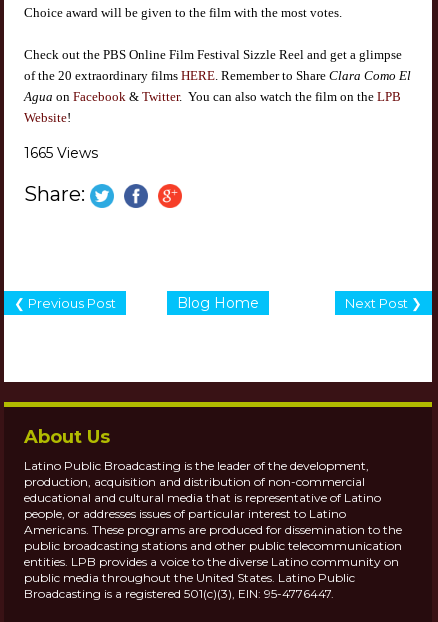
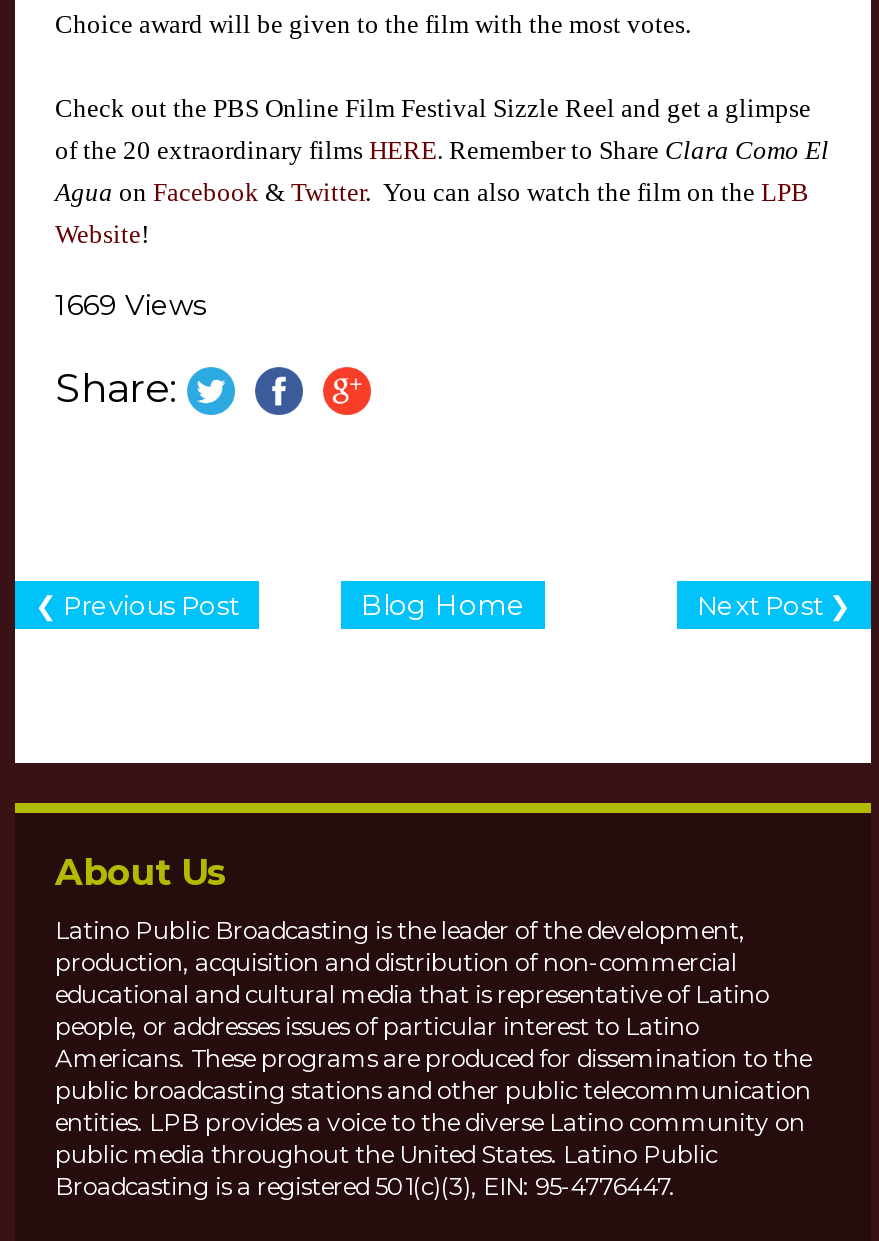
[24,144,98,162] 1665 Views -> [55,287,207,323] 1669 Views

